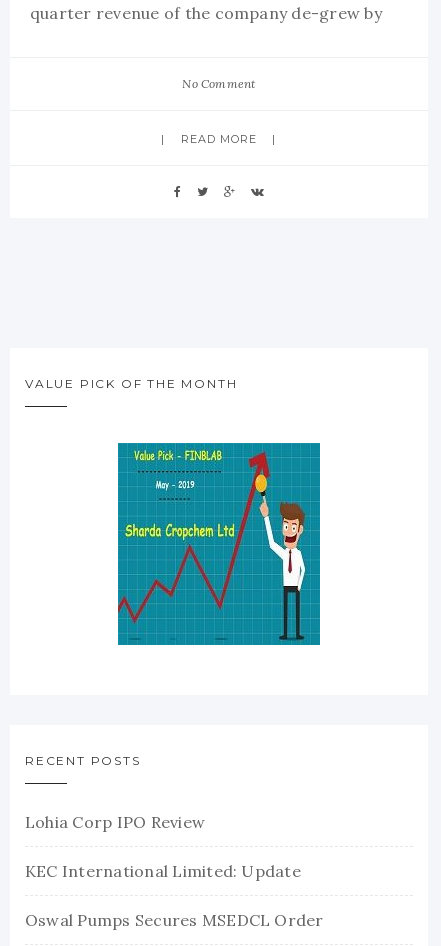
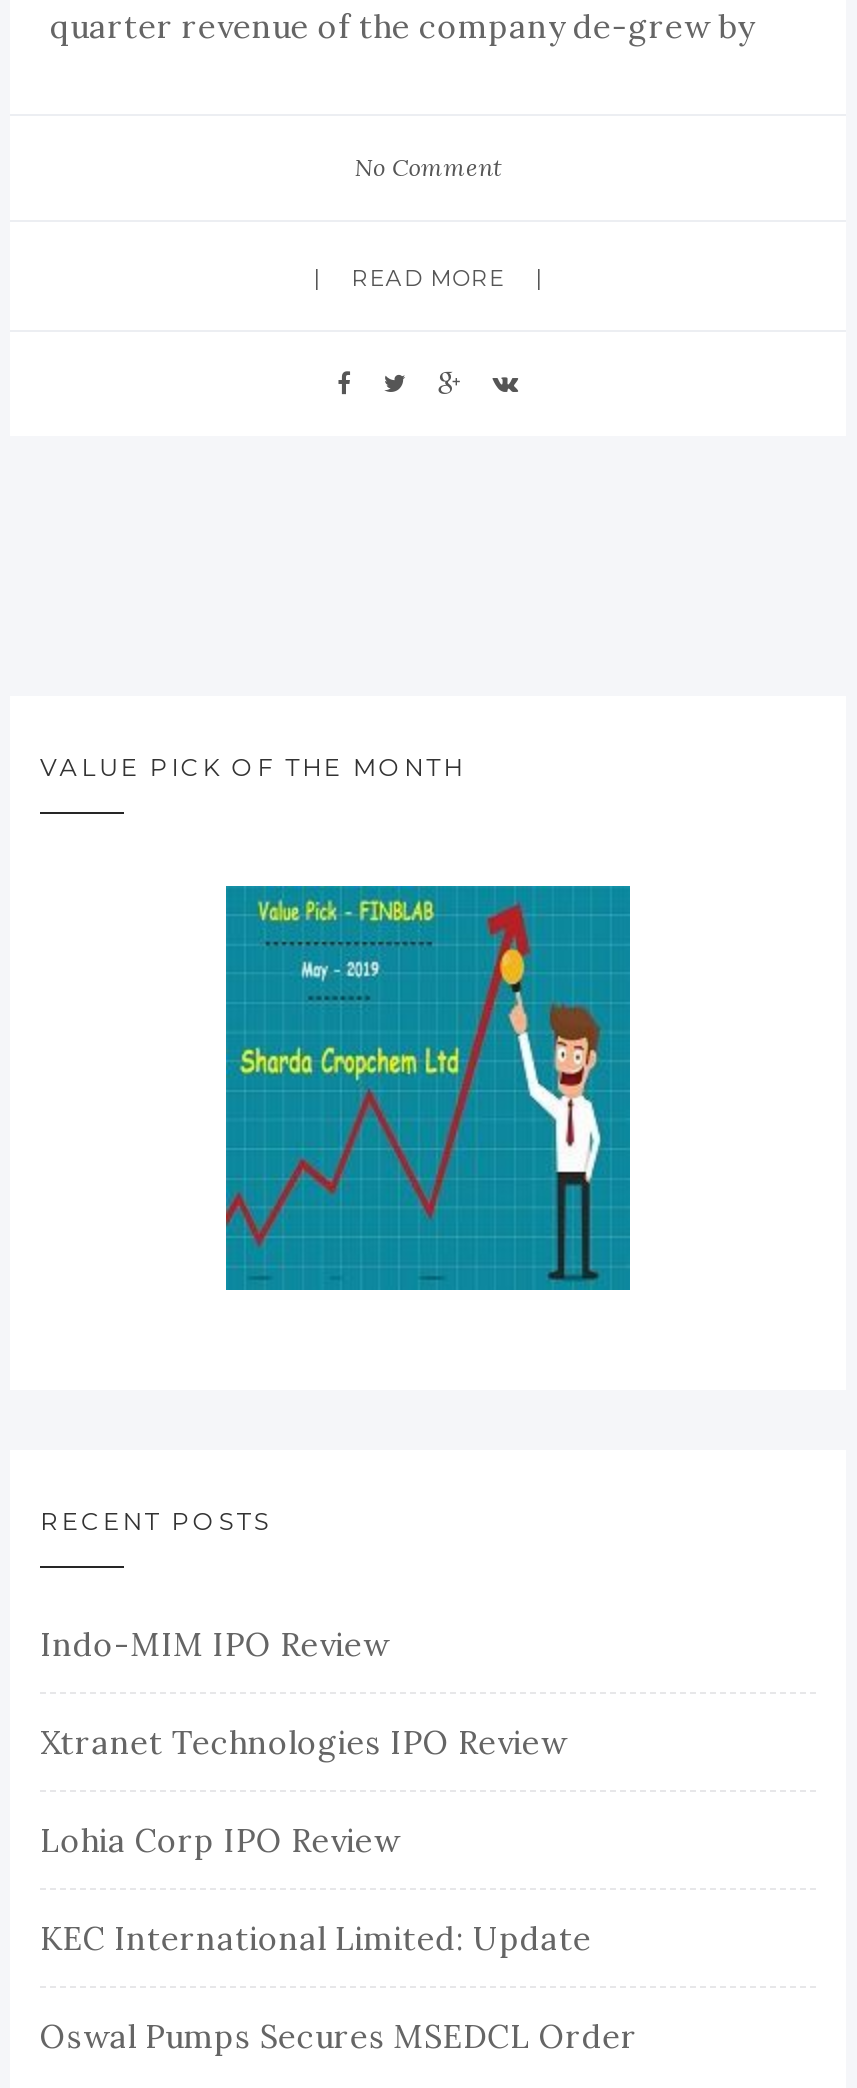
none -> [40,1624,567,1762] Indo-MIM IPO Review | Xtranet Technologies IPO Review

